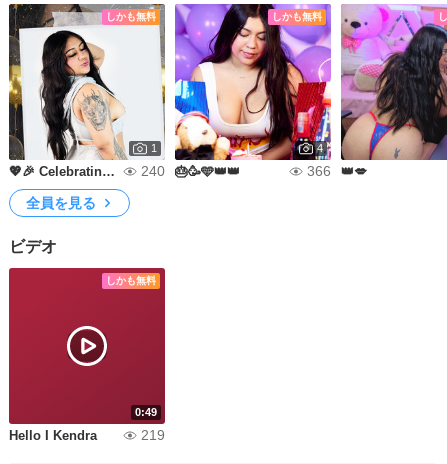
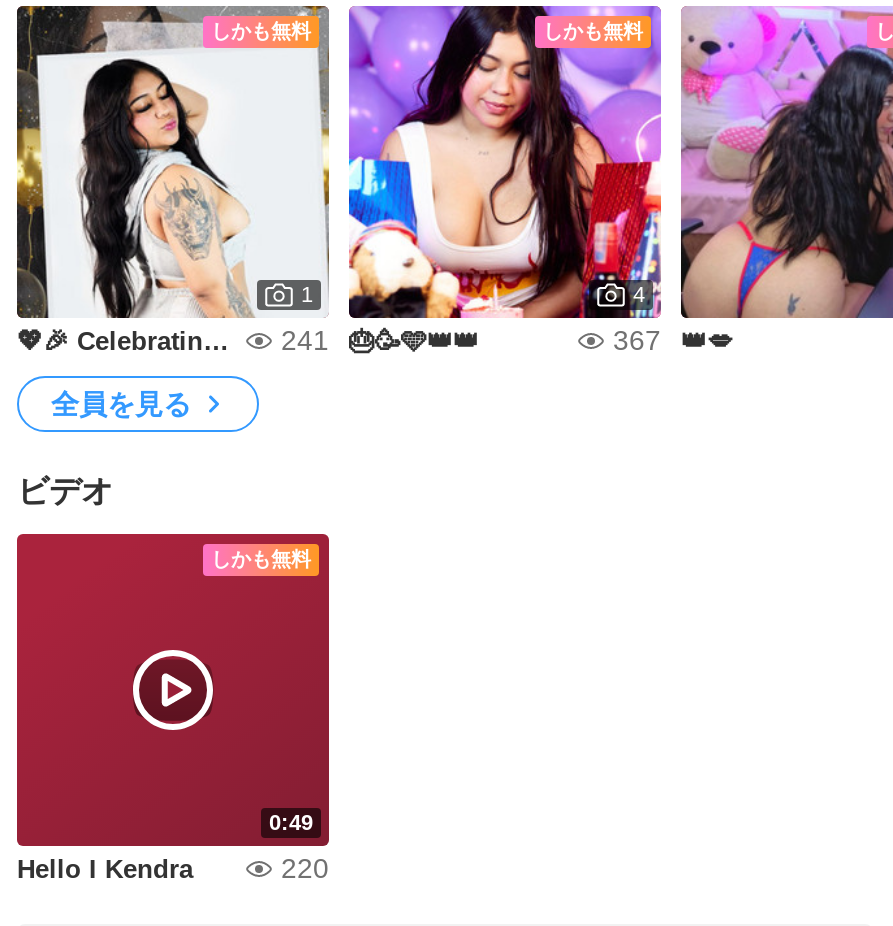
[141,163,165,179] 240 -> [281,324,329,356] 241
[307,163,331,179] 366 -> [613,324,661,356] 367
[141,427,165,443] 219 -> [281,852,329,884] 220

